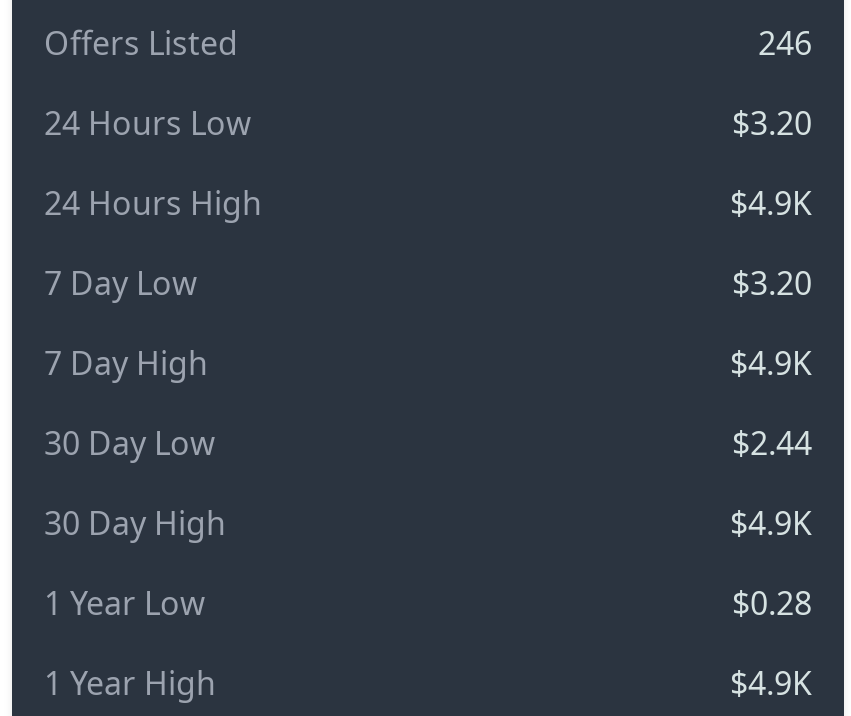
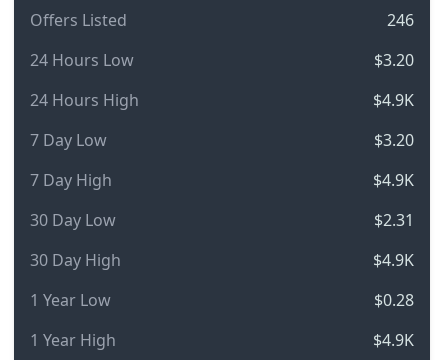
[732,421,812,465] $2.44 -> [374,209,414,231] $2.31

